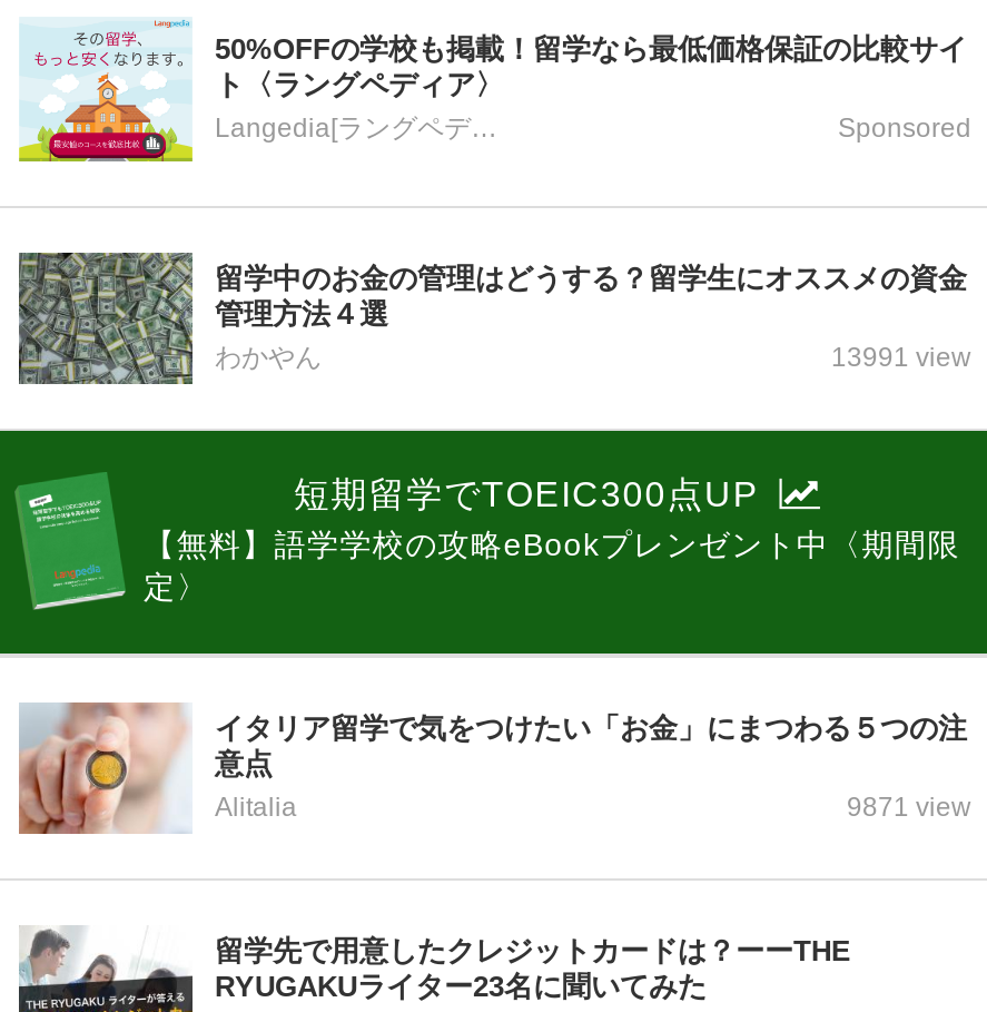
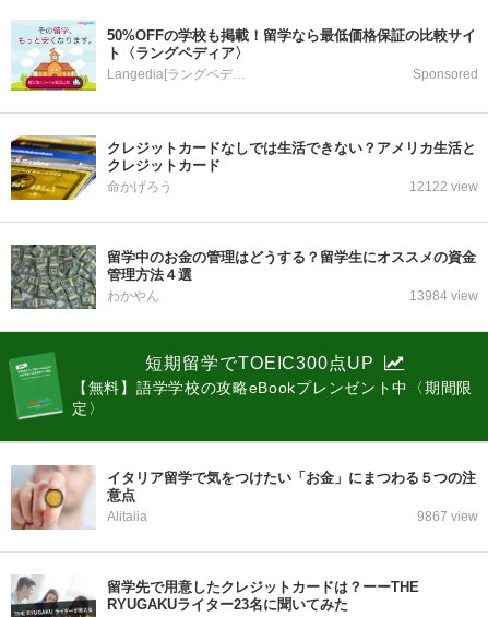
none -> [10,135,478,201] [image] | クレジットカードなしでは生活できない？アメリカ生活と | クレジットカード | 命かげろう | 12122 view
[831,342,971,373] 13991 view -> [409,288,478,304] 13984 view
[847,792,971,823] 9871 view -> [417,509,478,524] 9867 view

